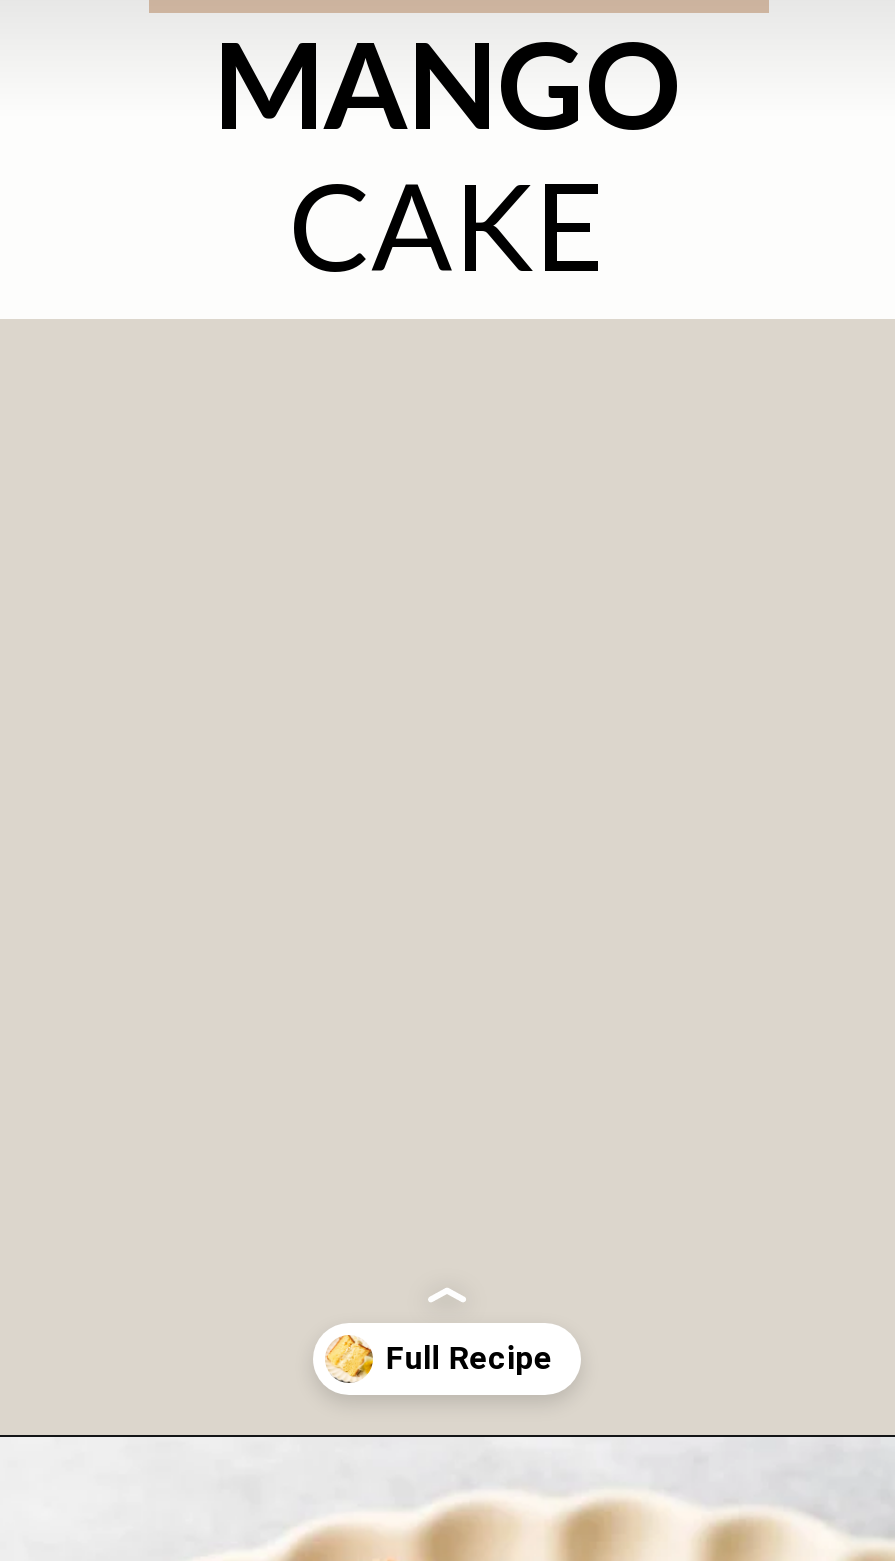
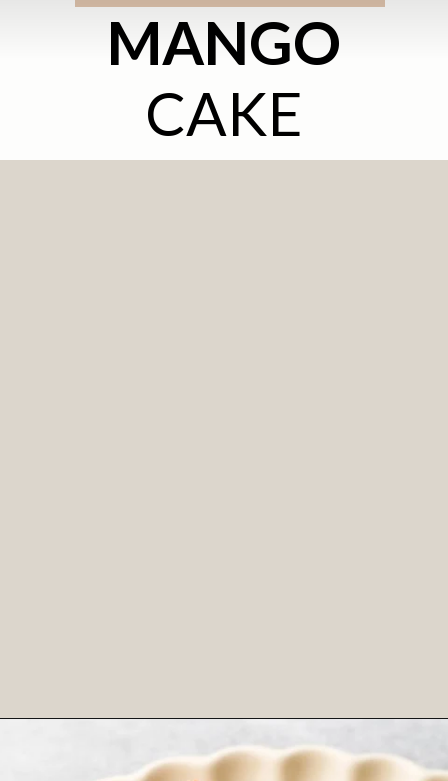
[313,1323,581,1393] [image] -> none

